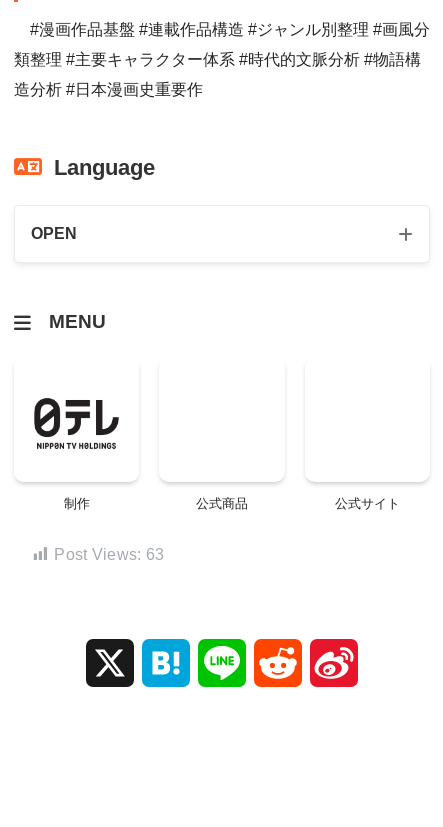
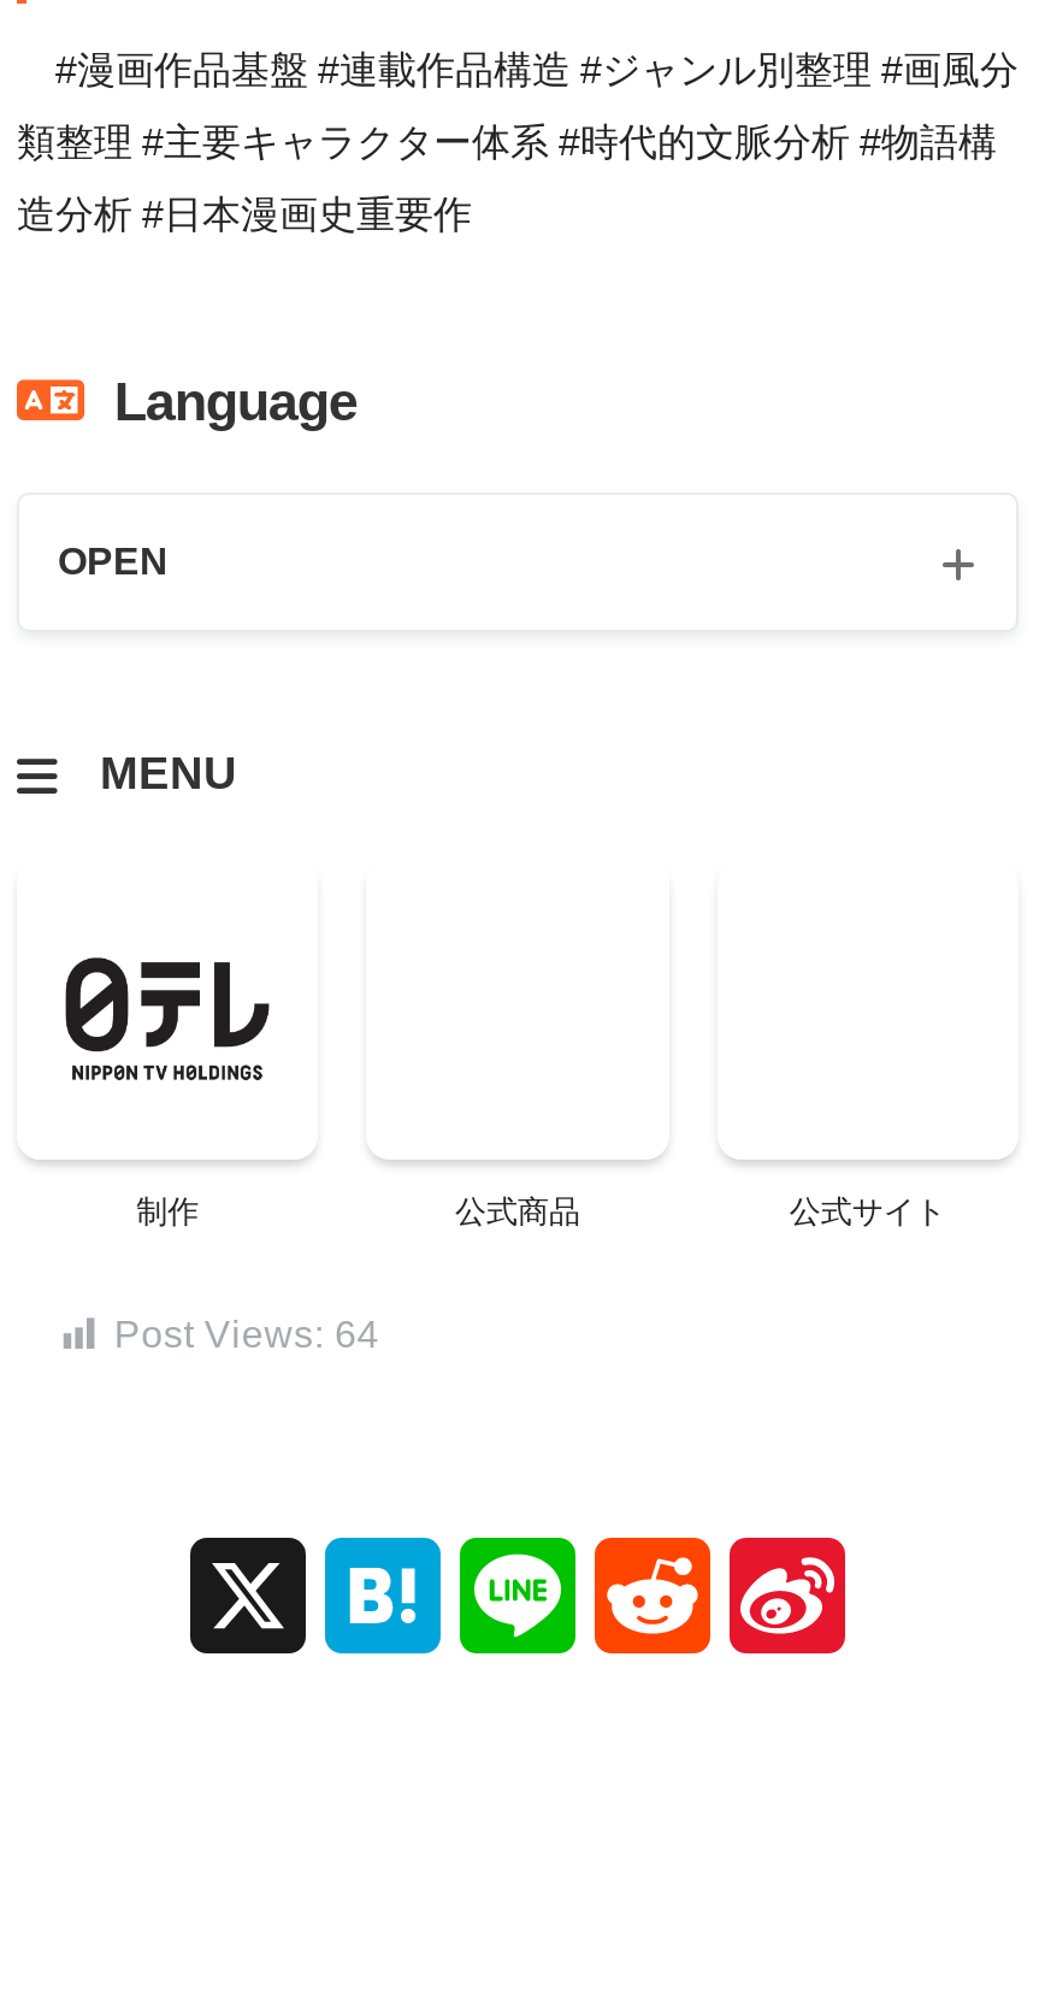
[54,546,164,563] Post Views: 63 -> [114,1314,379,1355] Post Views: 64

